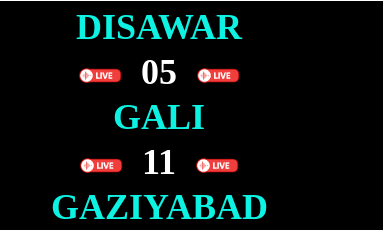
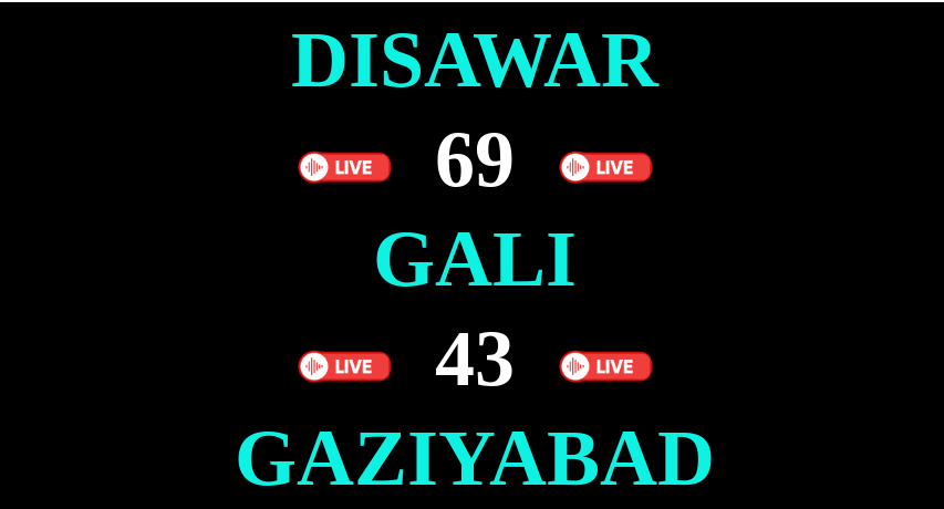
[132,52,186,92] 05 -> [415,114,535,203] 69
[133,142,185,182] 11 -> [415,314,535,402] 43

